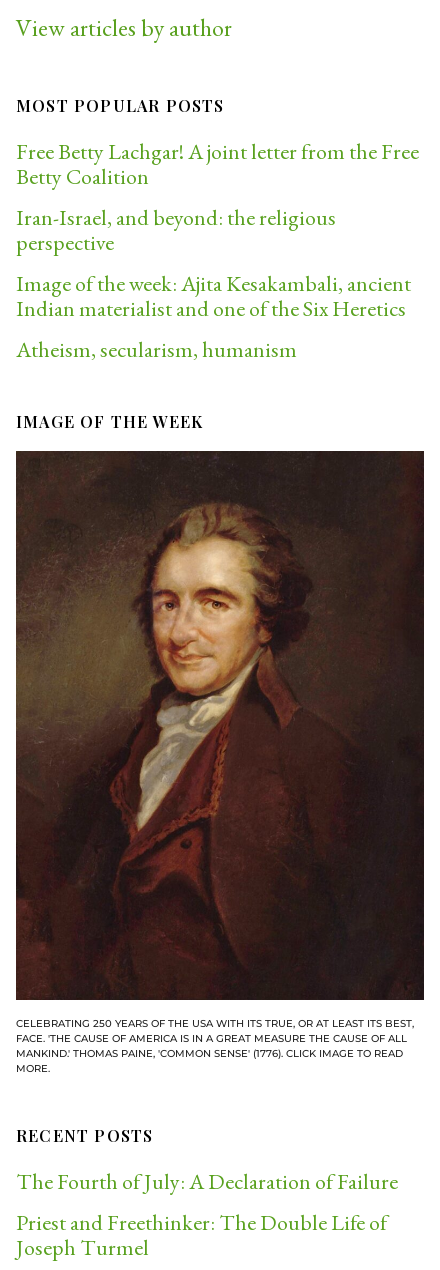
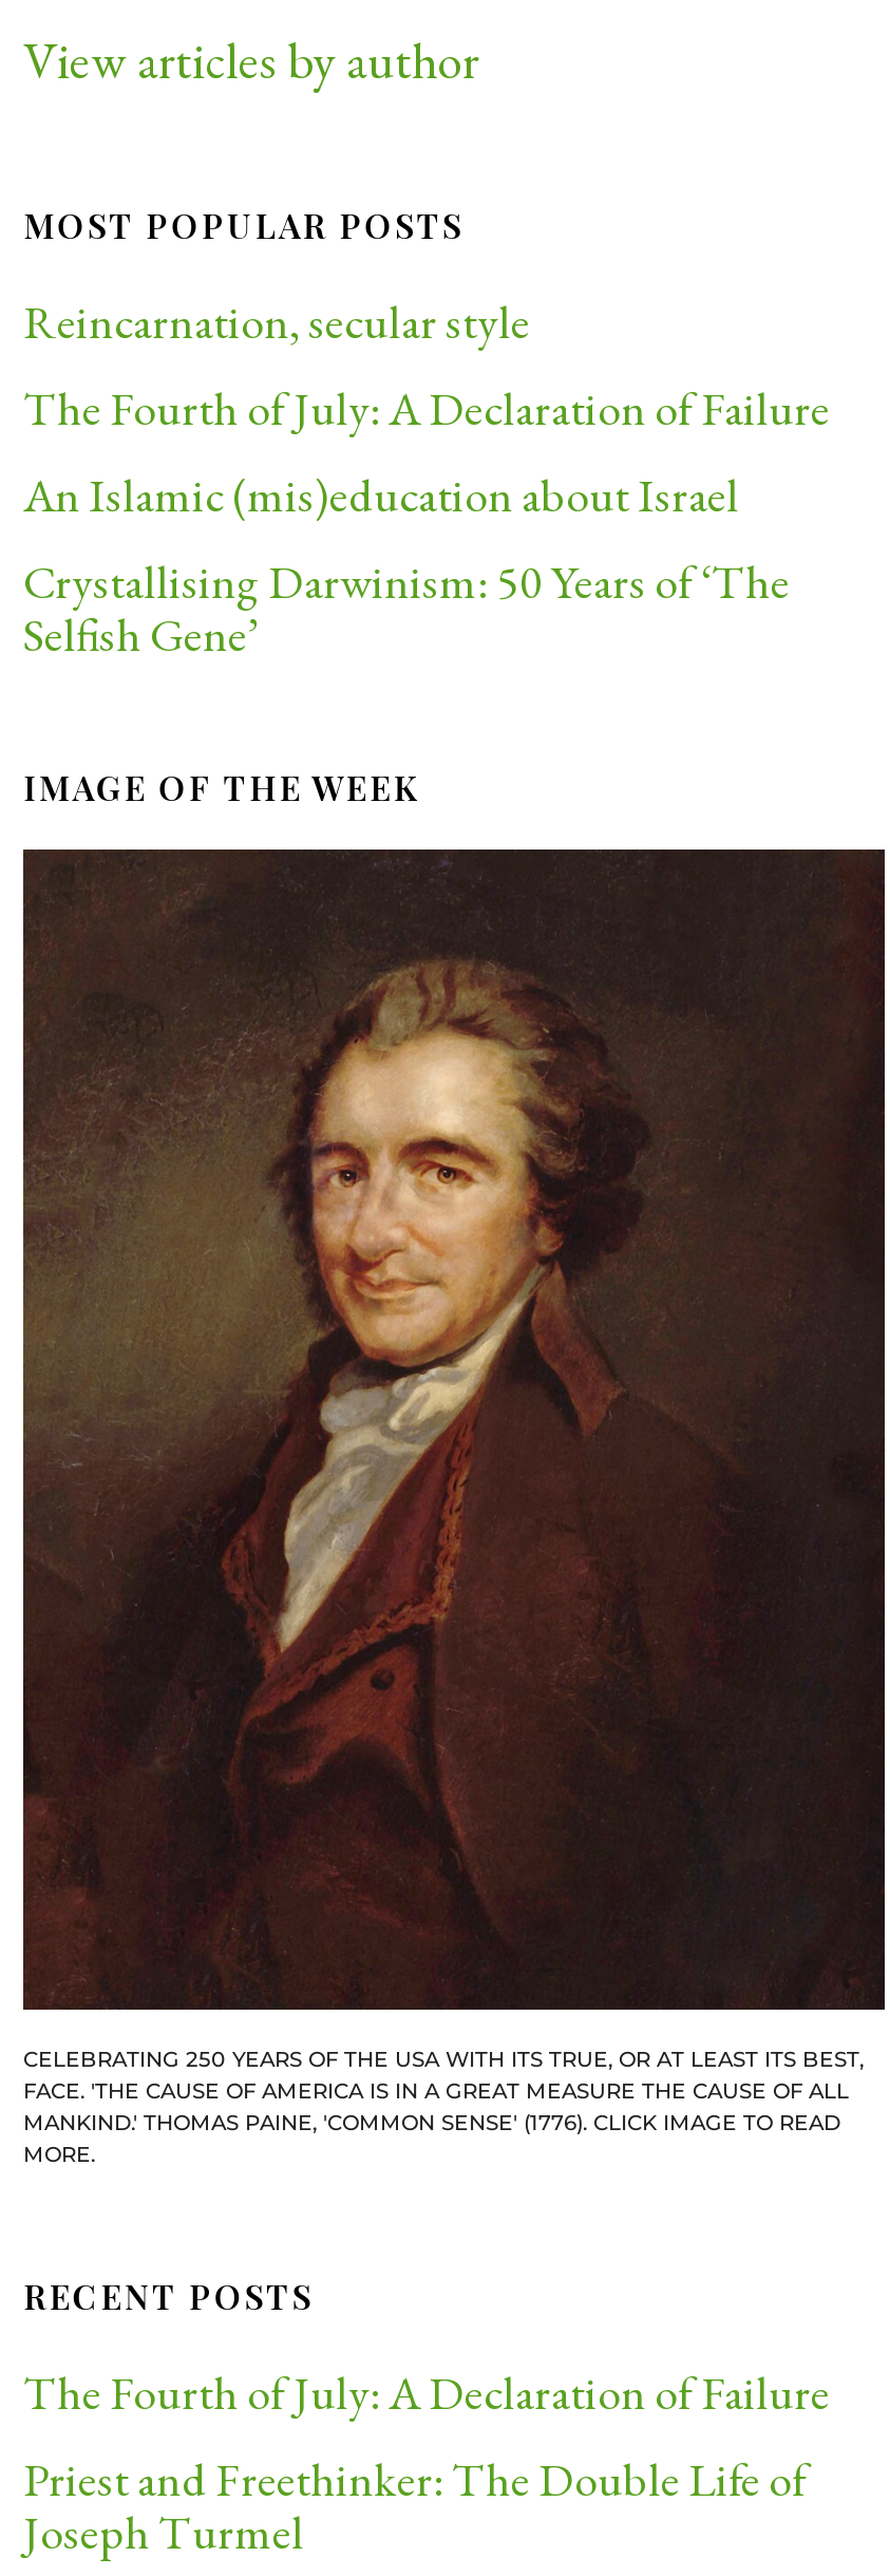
[16,136,419,363] Free Betty Lachgar! A joint letter from the Free | Betty Coalition | Iran-Israel, and beyond: the religious | perspective | Image of the week: Ajita Kesakambali, ancient | Indian materialist and one of the Six Heretics | Atheism, secularism, humanism -> [23,291,830,665] Reincarnation, secular style | The Fourth of July: A Declaration of Failure | An Islamic (mis)education about Israel | Crystallising Darwinism: 50 Years of ‘The | Selfish Gene’

